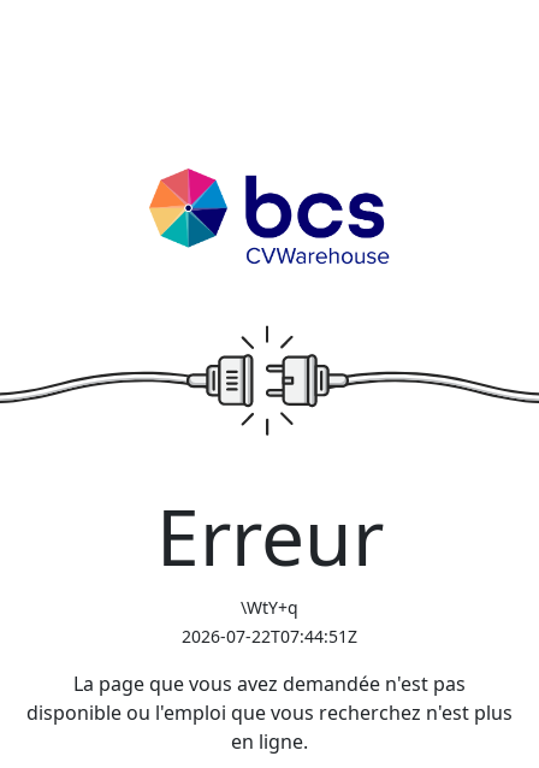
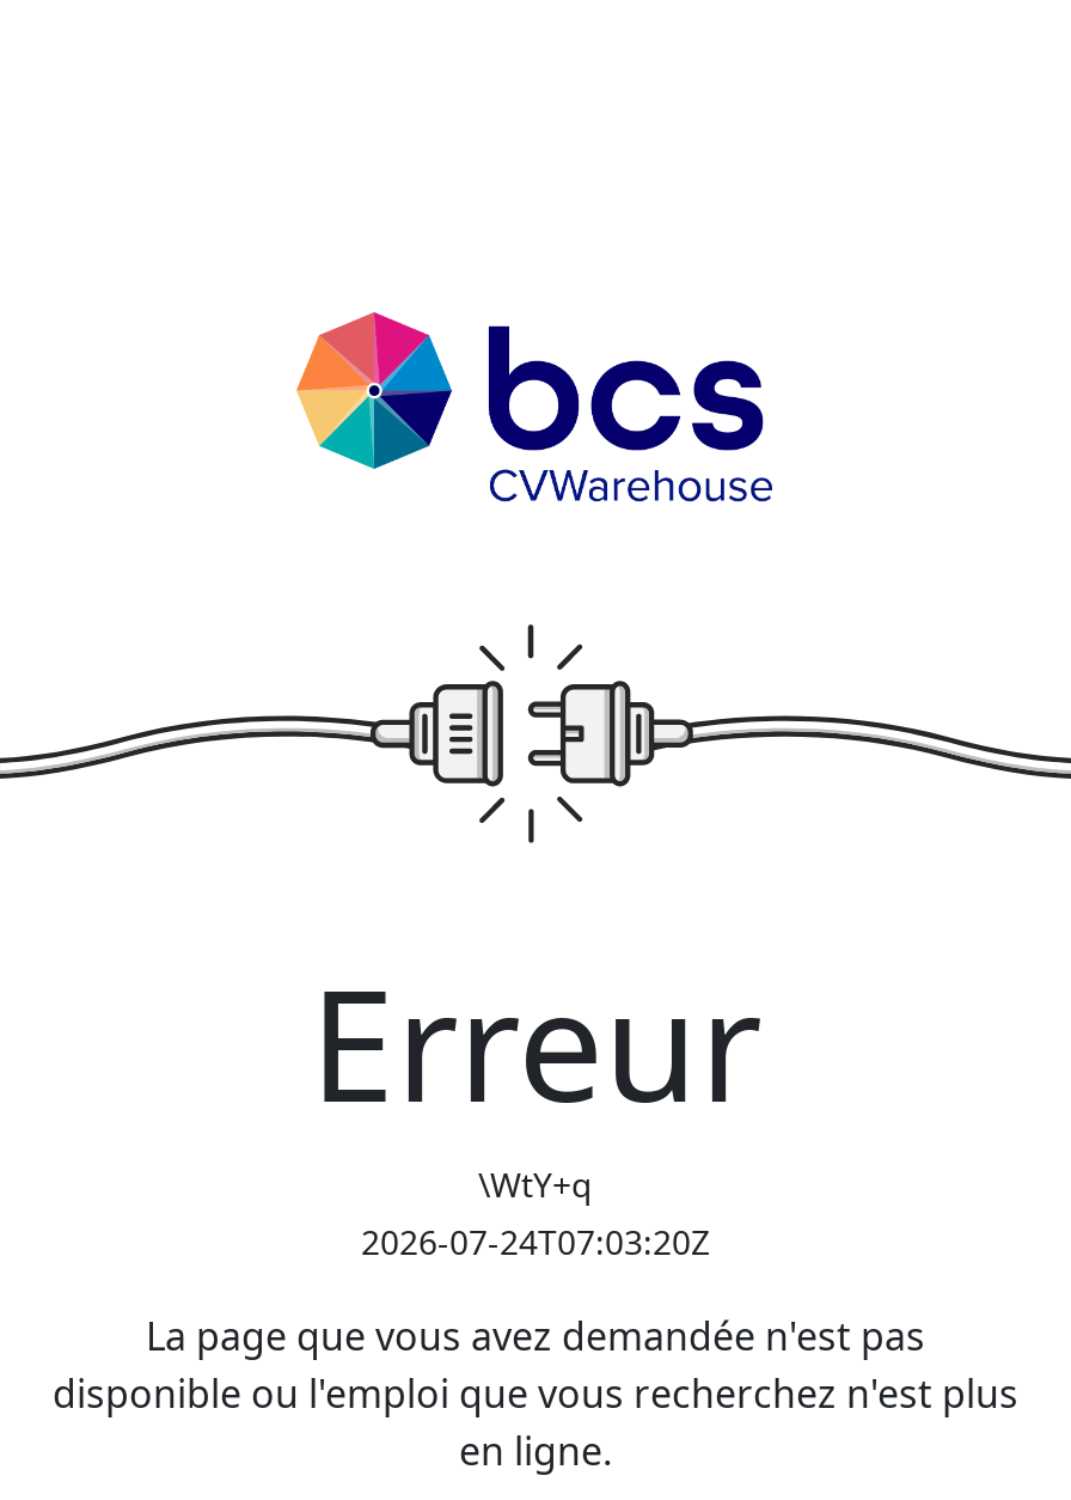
[182,624,357,647] 2026-07-22T07:44:51Z -> [361,1218,710,1263] 2026-07-24T07:03:20Z

